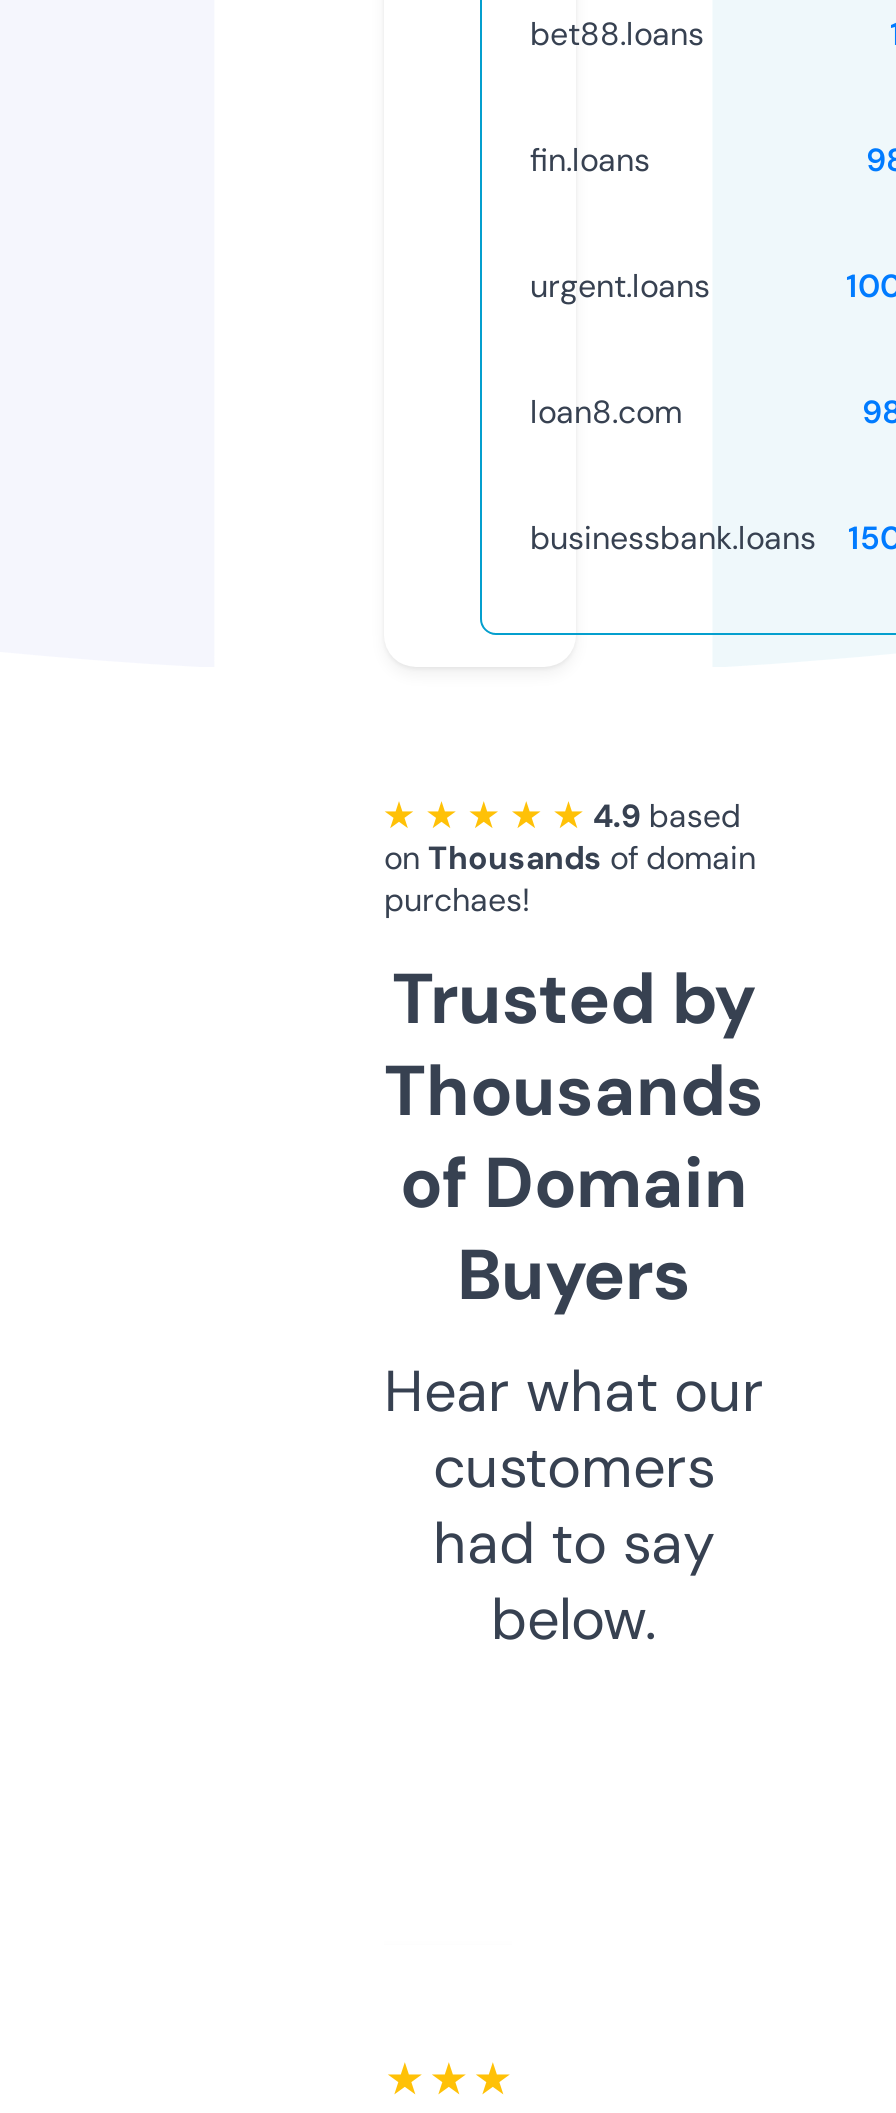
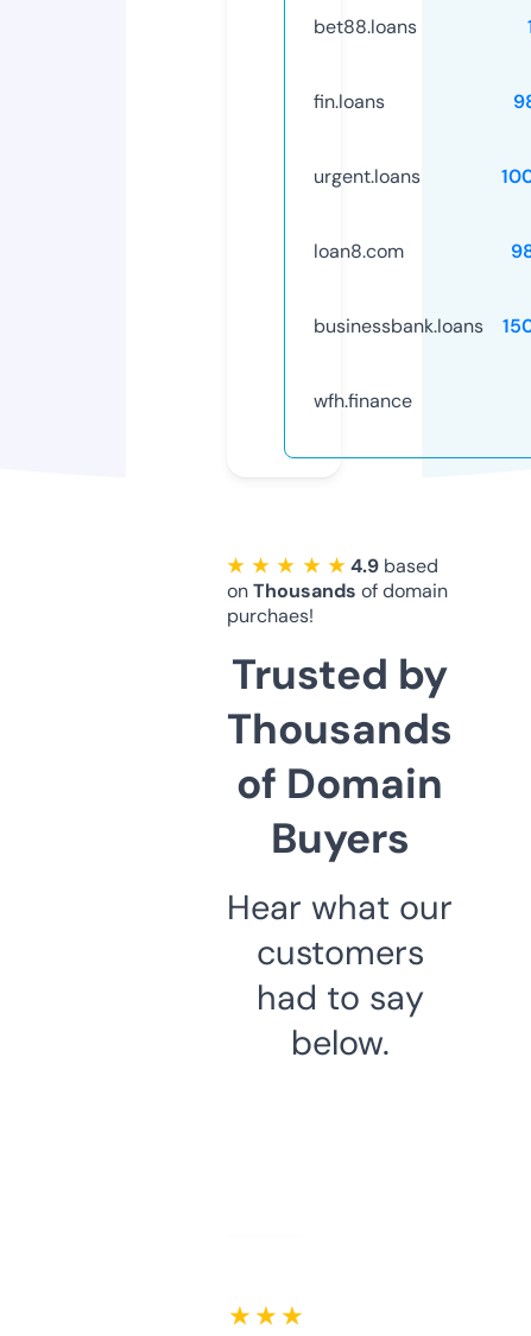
none -> [314,388,412,413] wfh.finance

